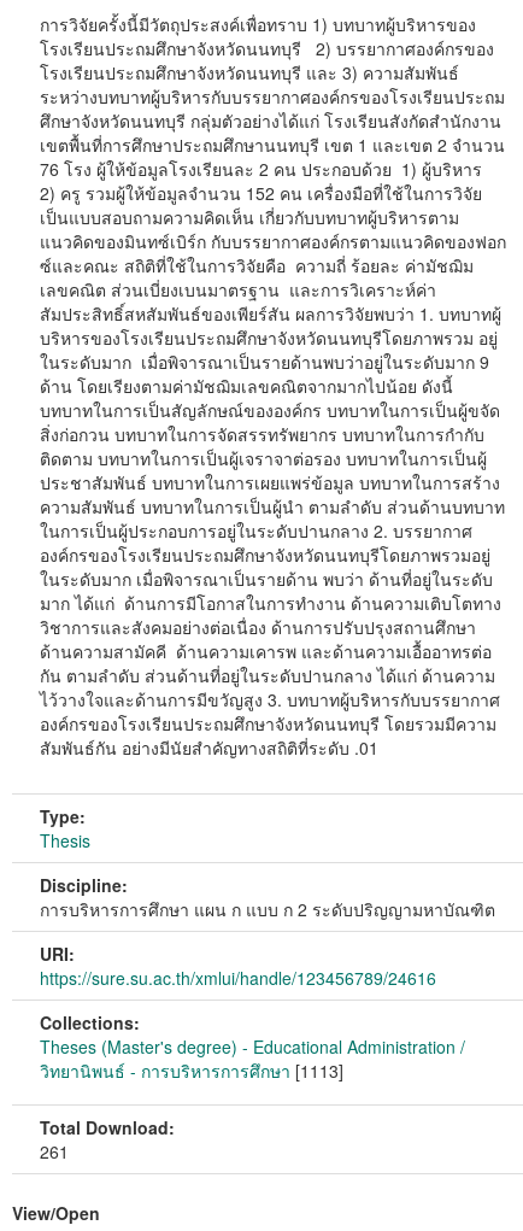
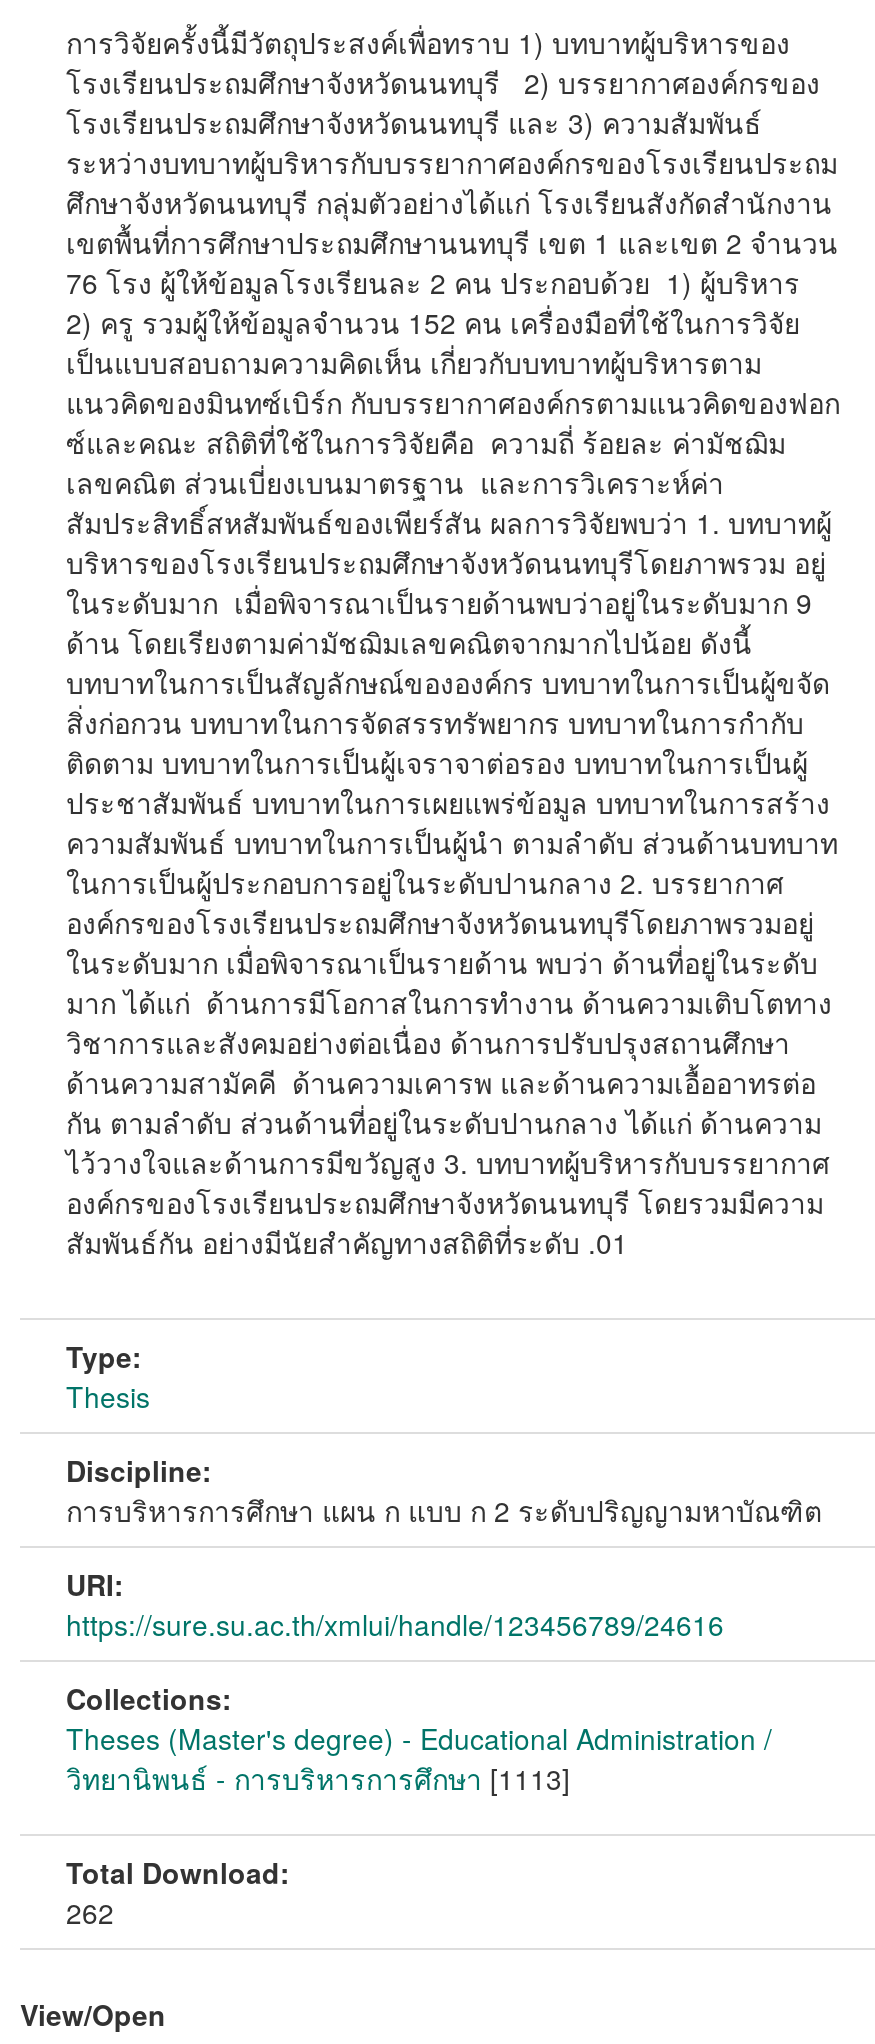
[40,1139,69,1163] 261 -> [66,1892,114,1932] 262

